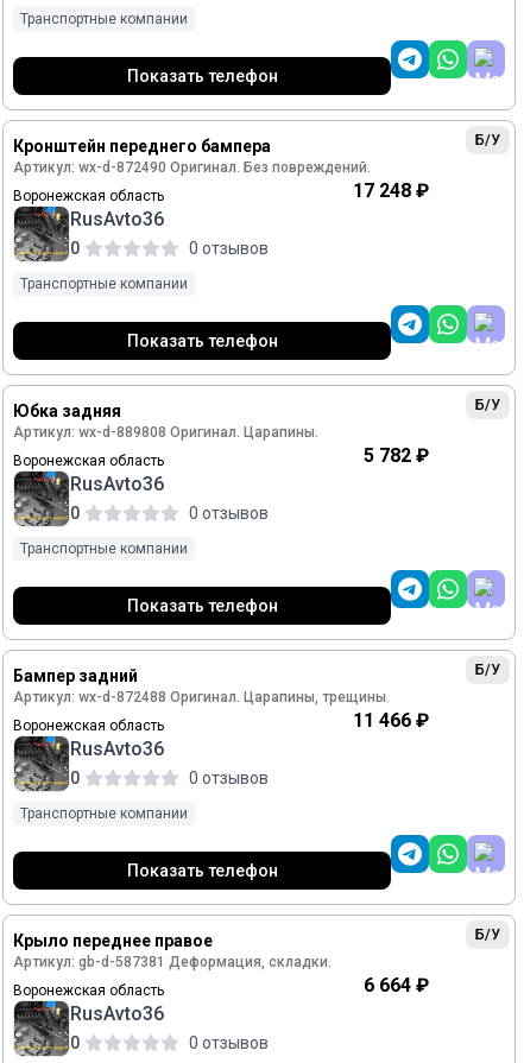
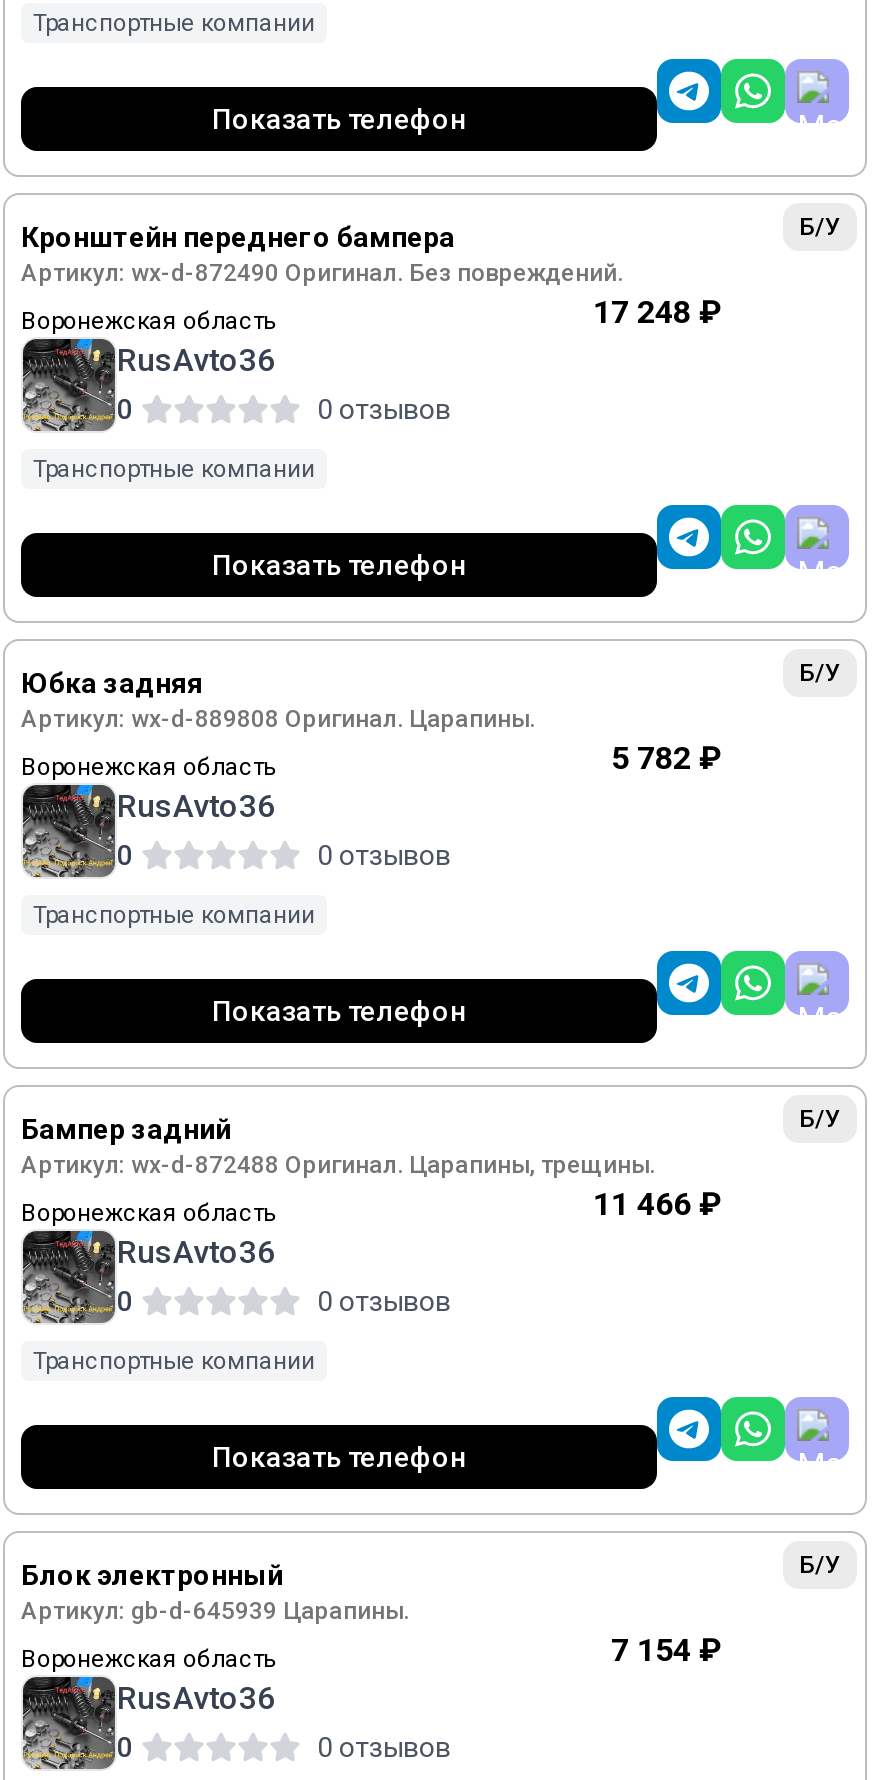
[13,931,429,996] Крыло переднее правое | Артикул: gb-d-587381 Деформация, складки. | 6 664 ₽ -> [21,1559,721,1669] Блок электронный | Артикул: gb-d-645939 Царапины. | 7 154 ₽

